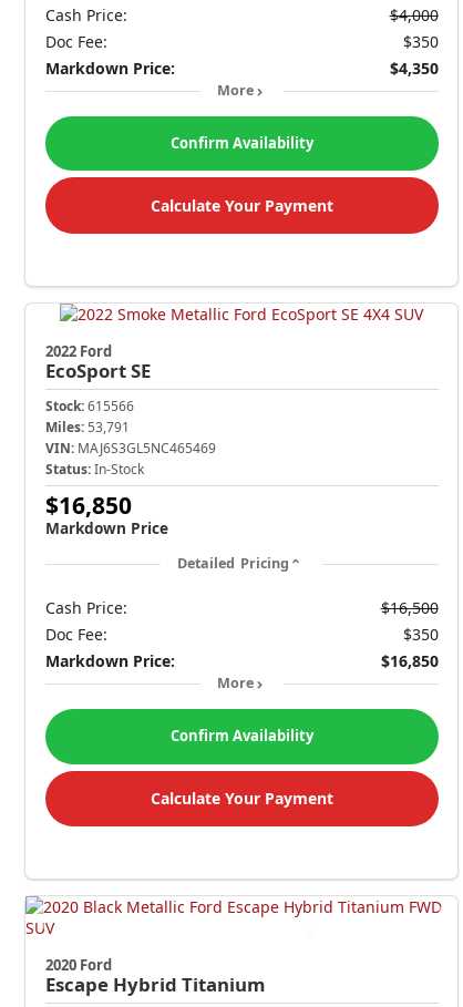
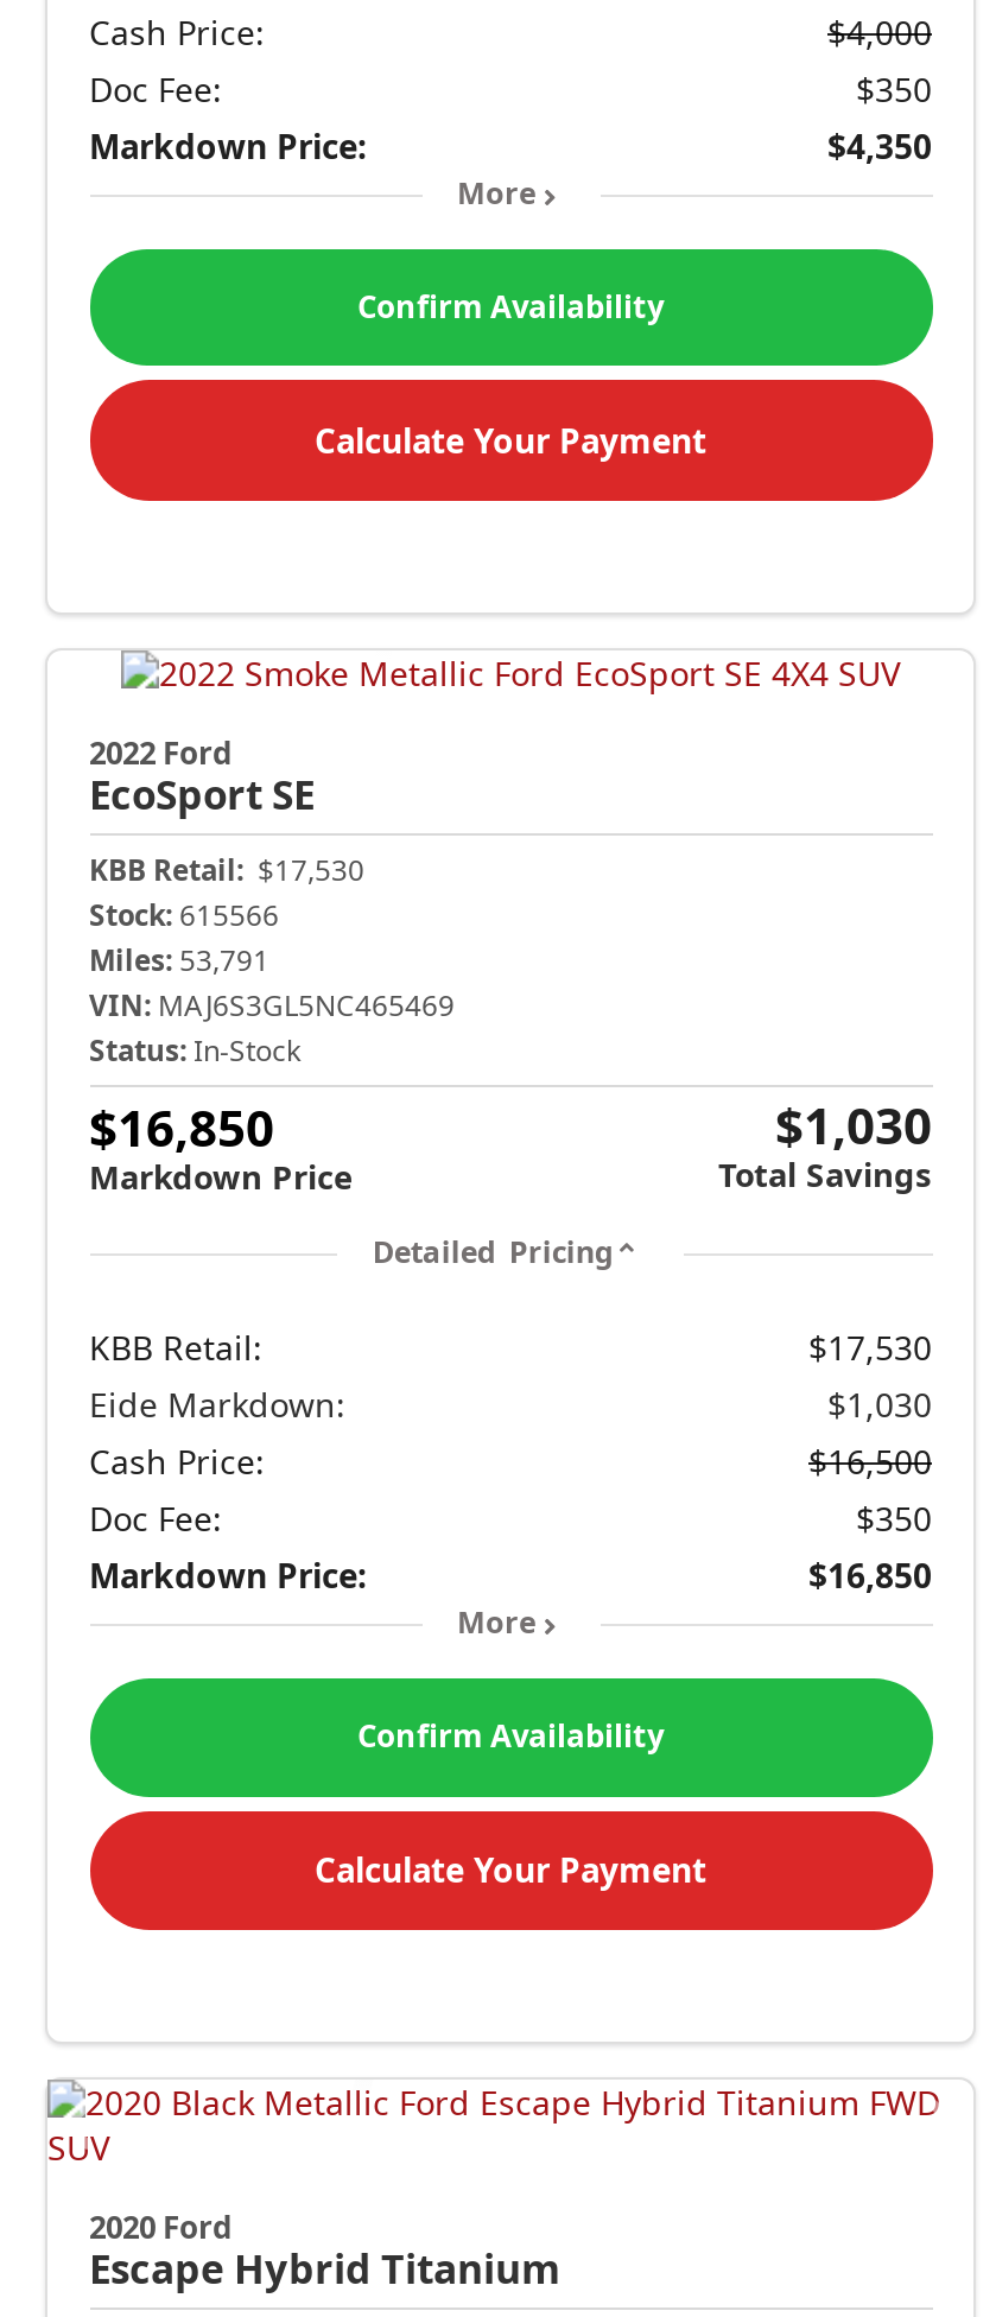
none -> [89,850,364,891] KBB Retail: $17,530
none -> [718,1093,932,1197] $1,030 | Total Savings
none -> [89,1325,932,1427] KBB Retail: | $17,530 | Eide Markdown: | $1,030

